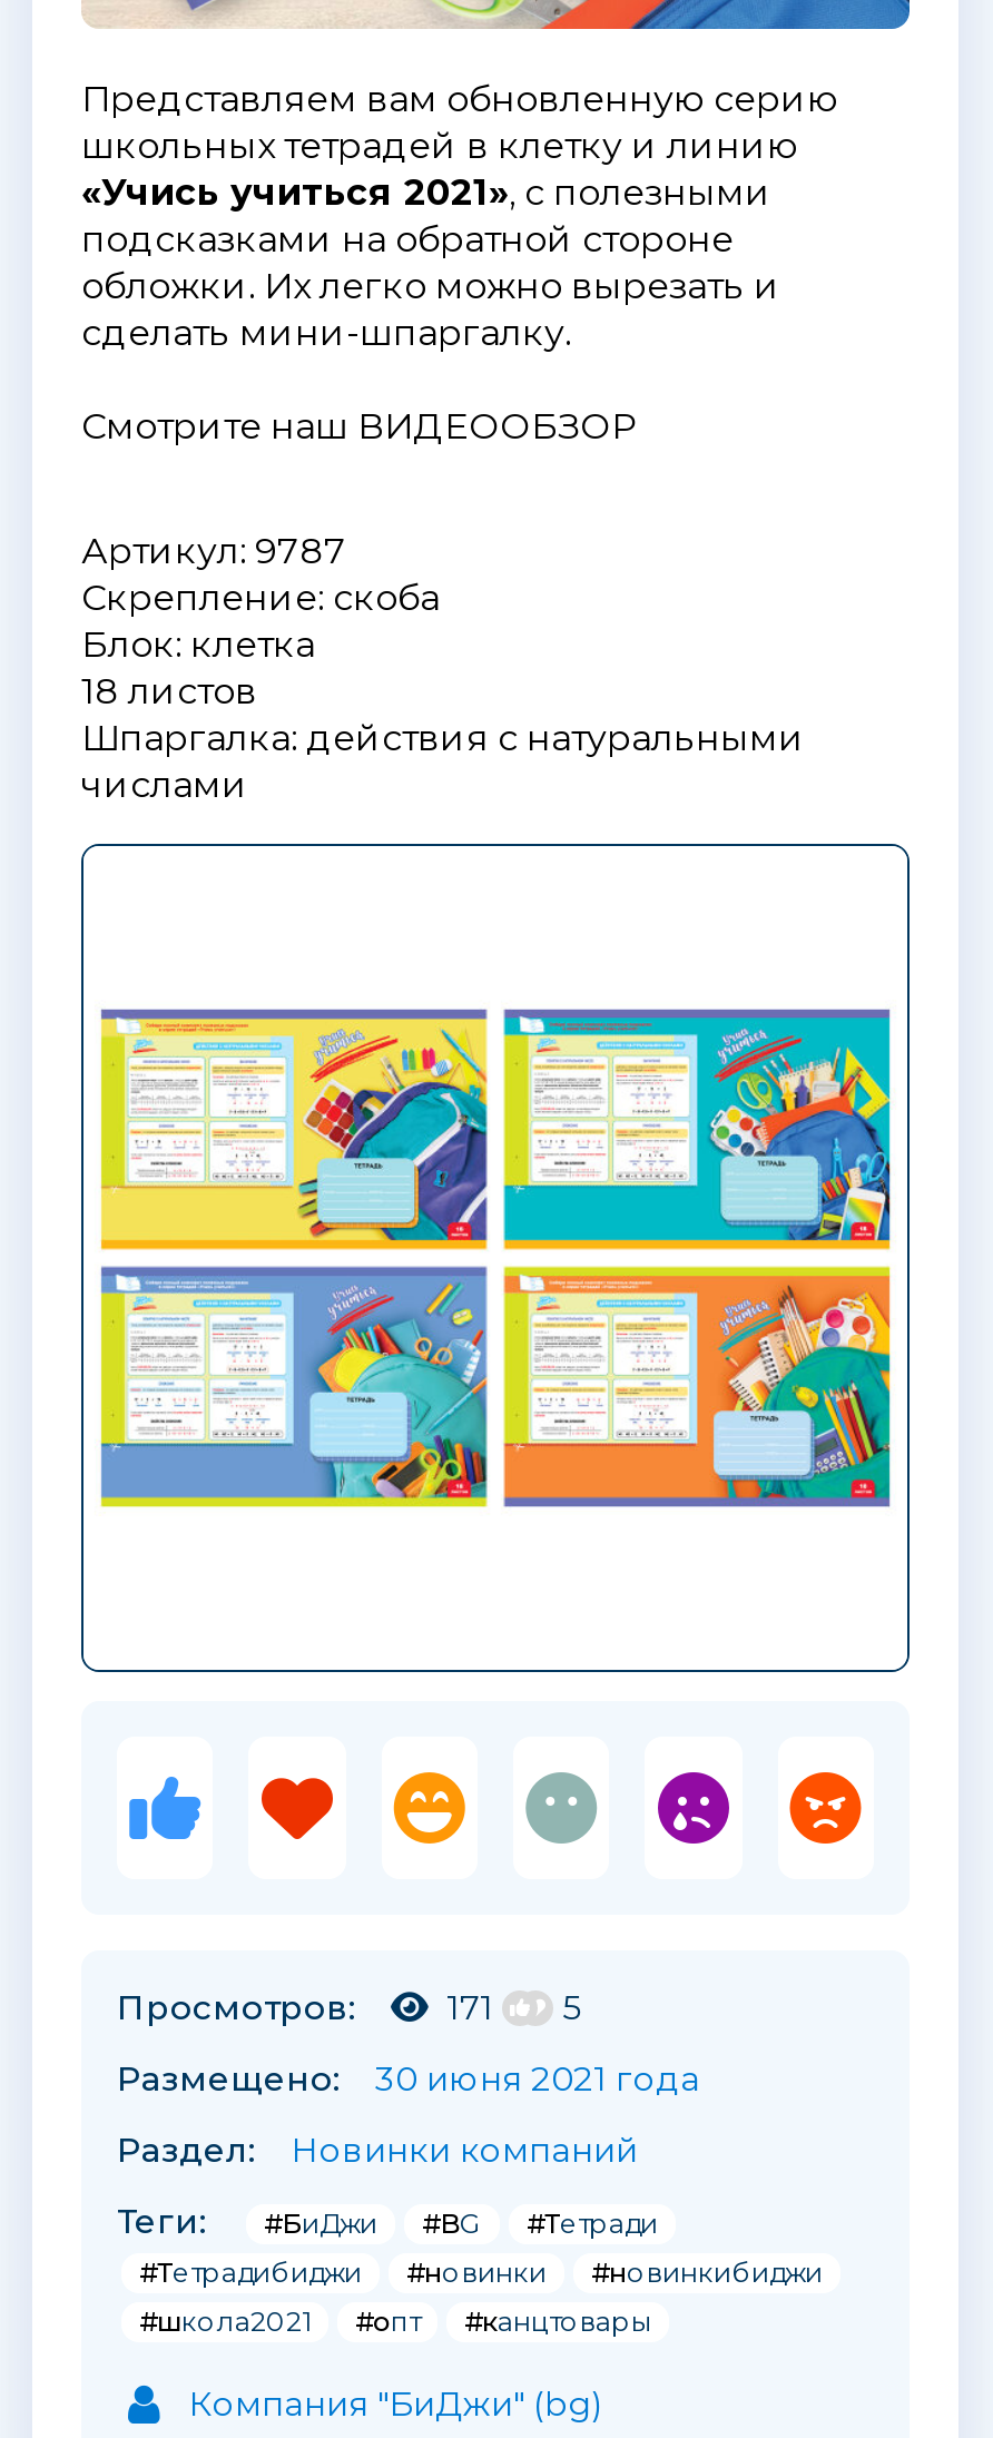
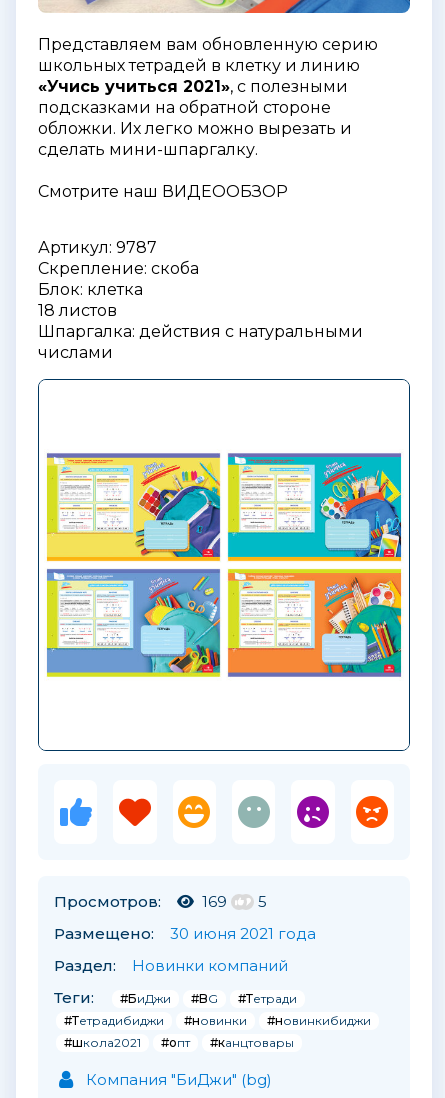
[117,1986,582,2028] Просмотров: 171 5 -> [54,892,267,911] Просмотров: 169 5

